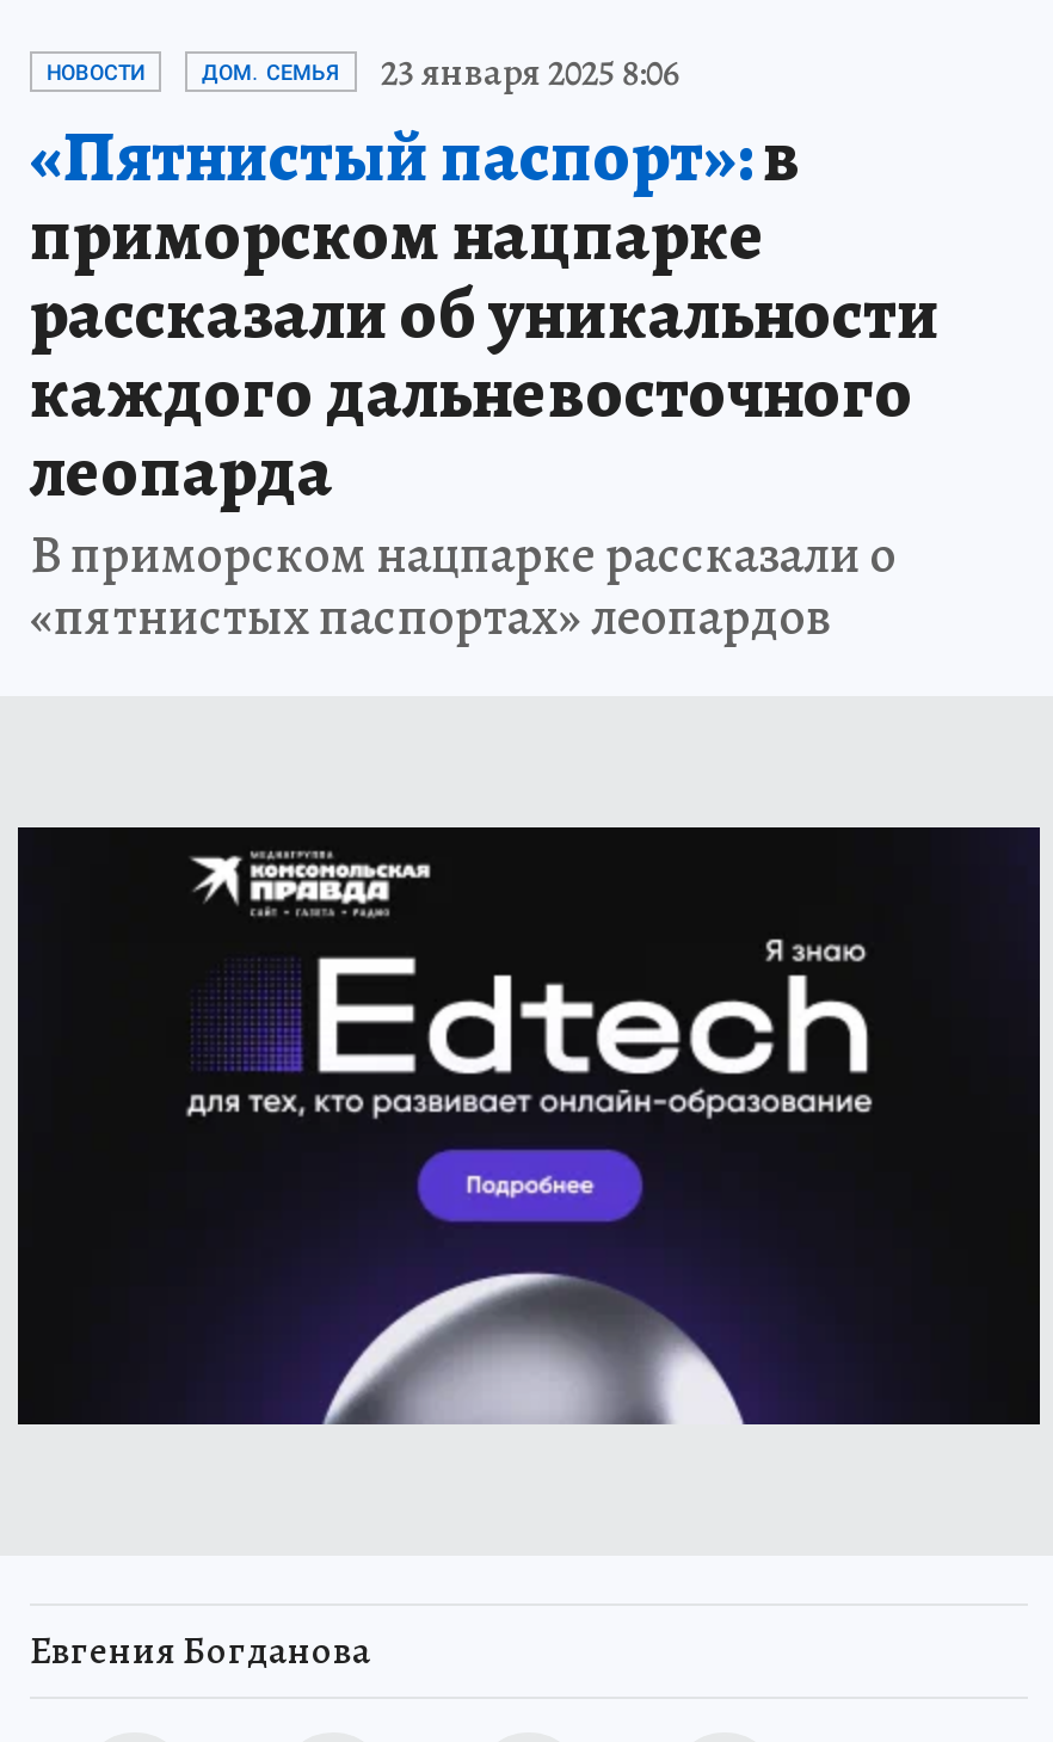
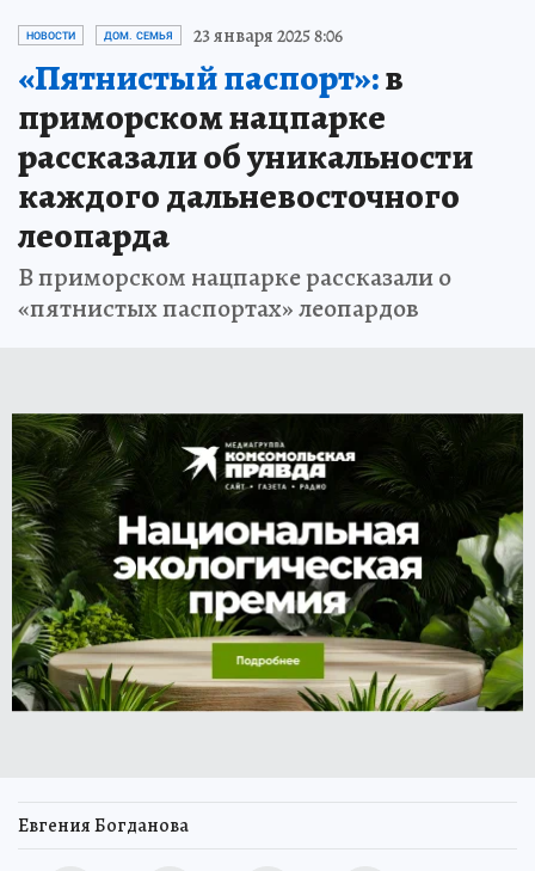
[16,825,1042,1427] [image] -> [11,413,524,712] [image]

